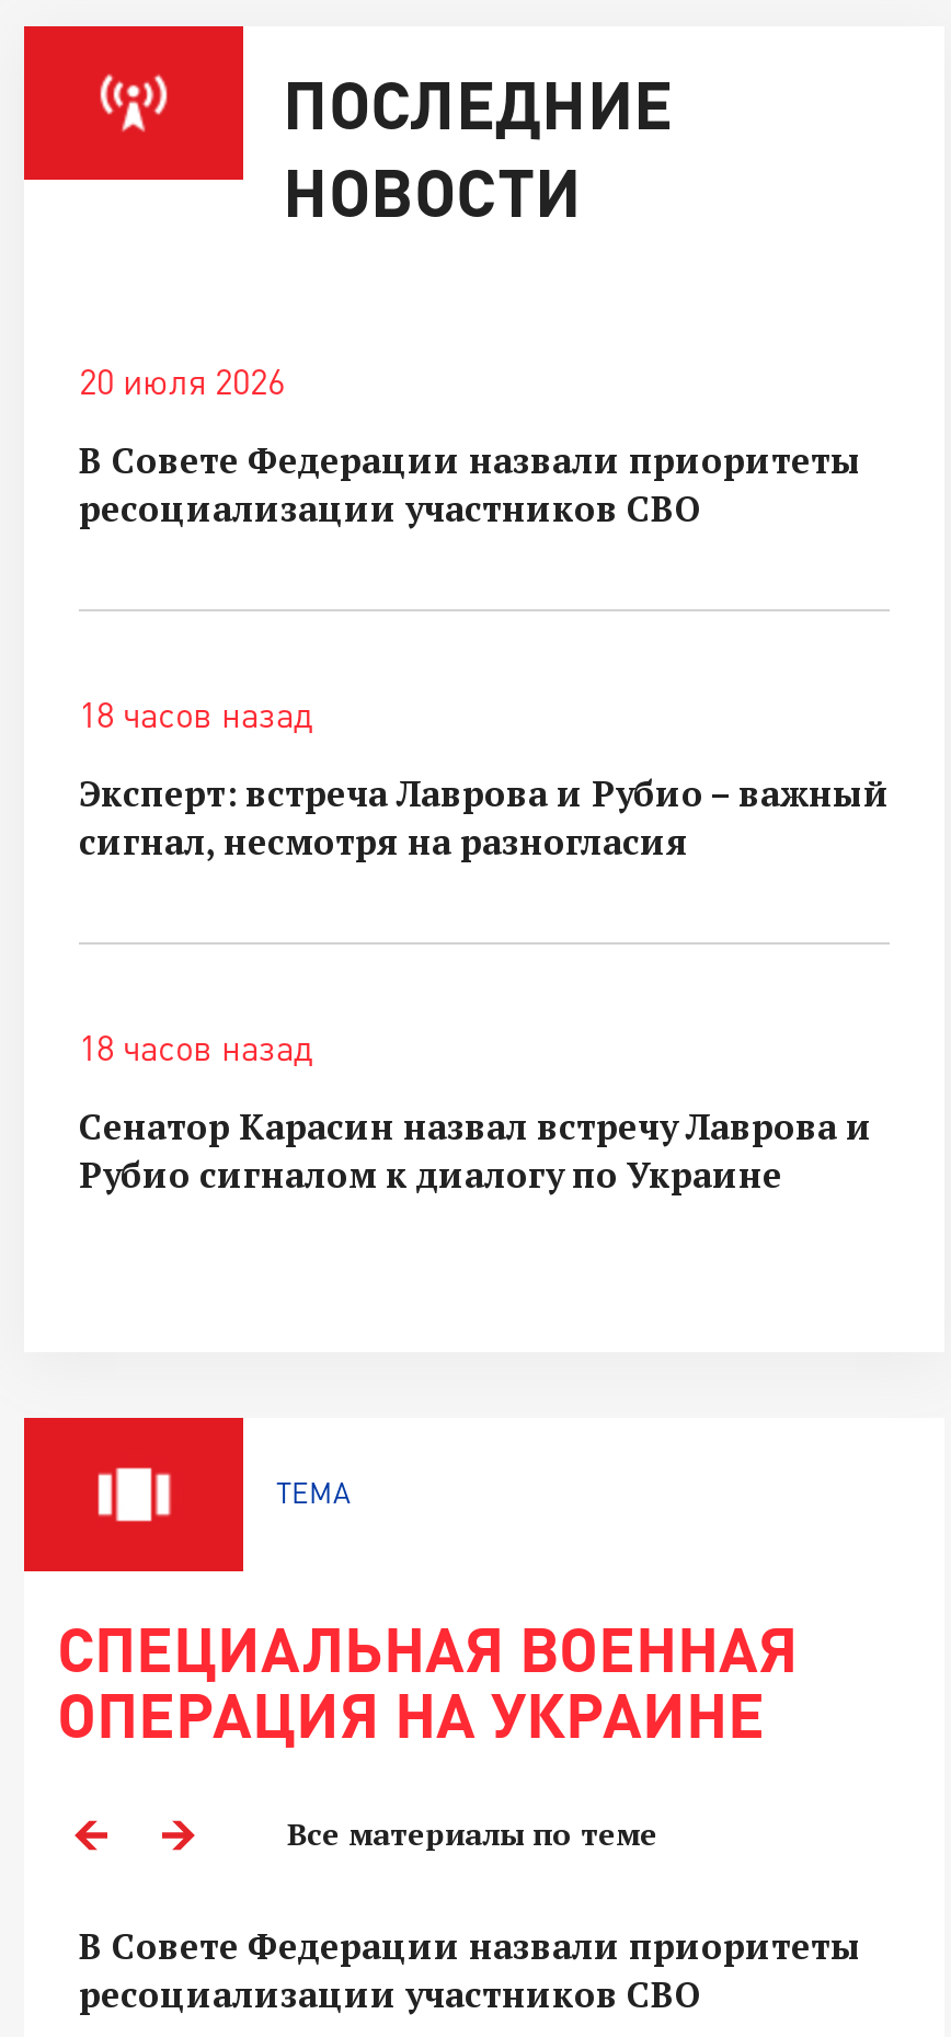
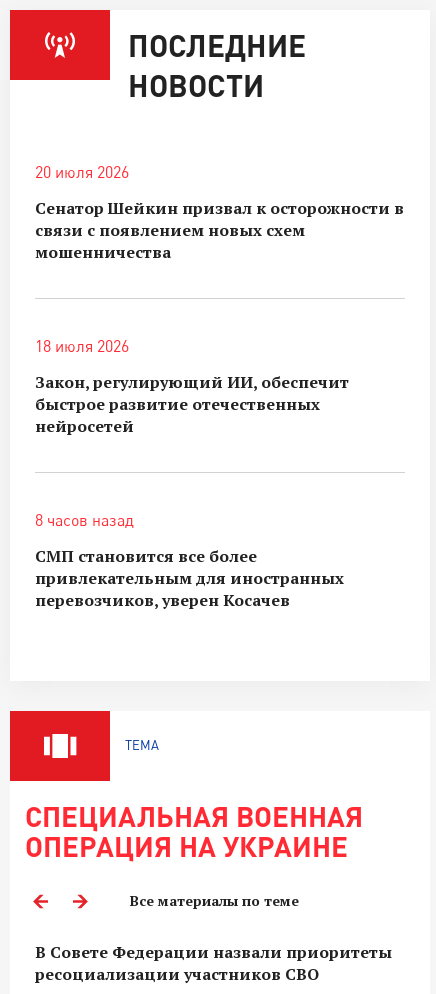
[79,436,861,533] В Совете Федерации назвали приоритеты | ресоциализации участников СВО -> [35,197,404,263] Сенатор Шейкин призвал к осторожности в | связи с появлением новых схем | мошенничества
[79,693,313,736] 18 часов назад -> [35,336,129,356] 18 июля 2026
[79,769,890,866] Эксперт: встреча Лаврова и Рубио – важный | сигнал, несмотря на разногласия -> [35,371,349,437] Закон, регулирующий ИИ, обеспечит | быстрое развитие отечественных | нейросетей
[79,1026,313,1069] 18 часов назад -> [35,510,134,530] 8 часов назад
[79,1102,872,1199] Сенатор Карасин назвал встречу Лаврова и | Рубио сигналом к диалогу по Украине -> [35,545,344,611] СМП становится все более | привлекательным для иностранных | перевозчиков, уверен Косачев

